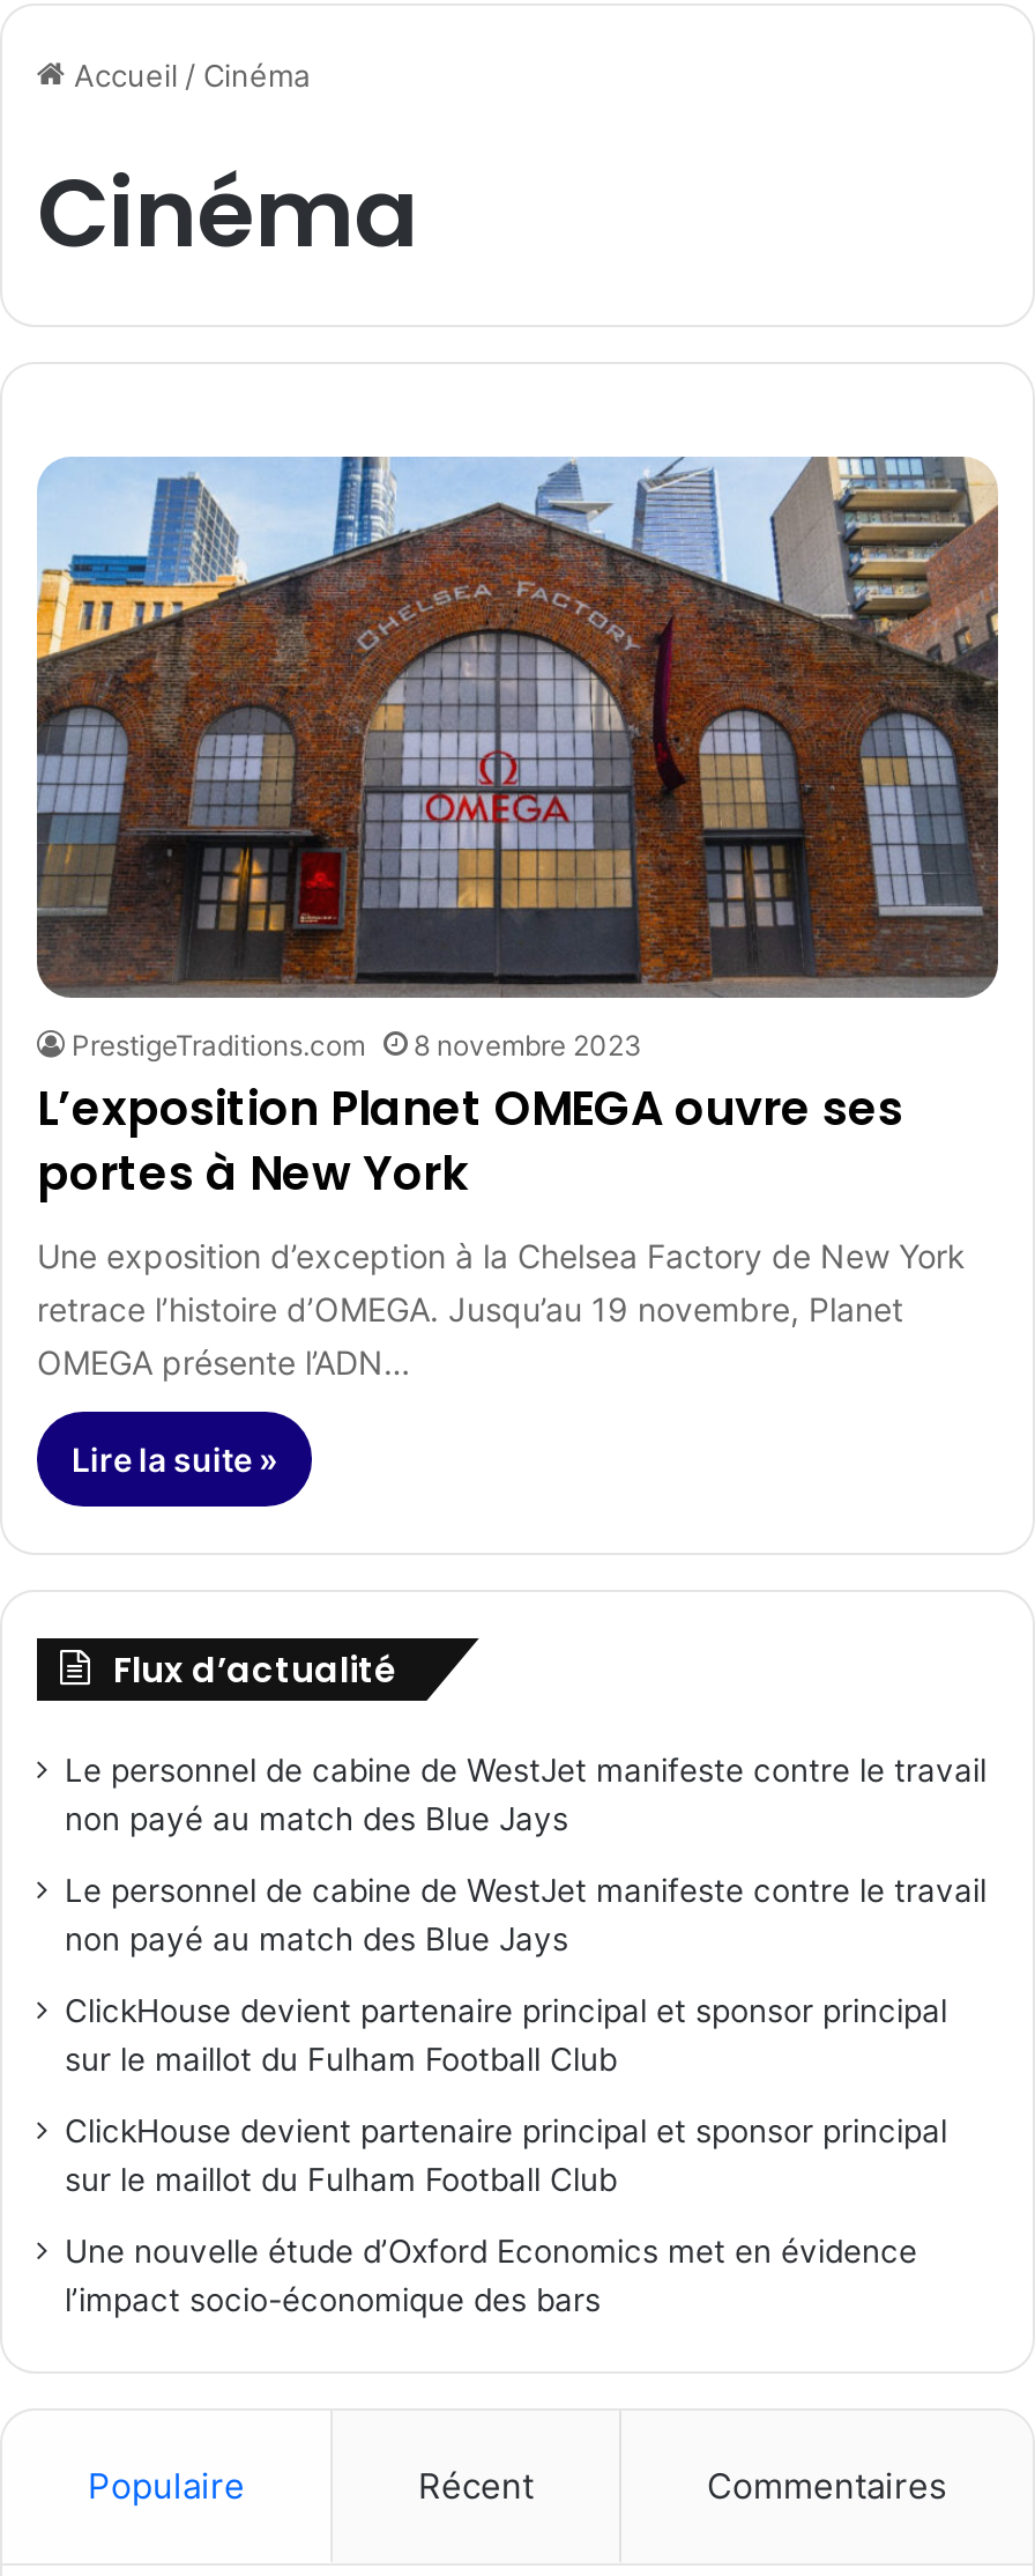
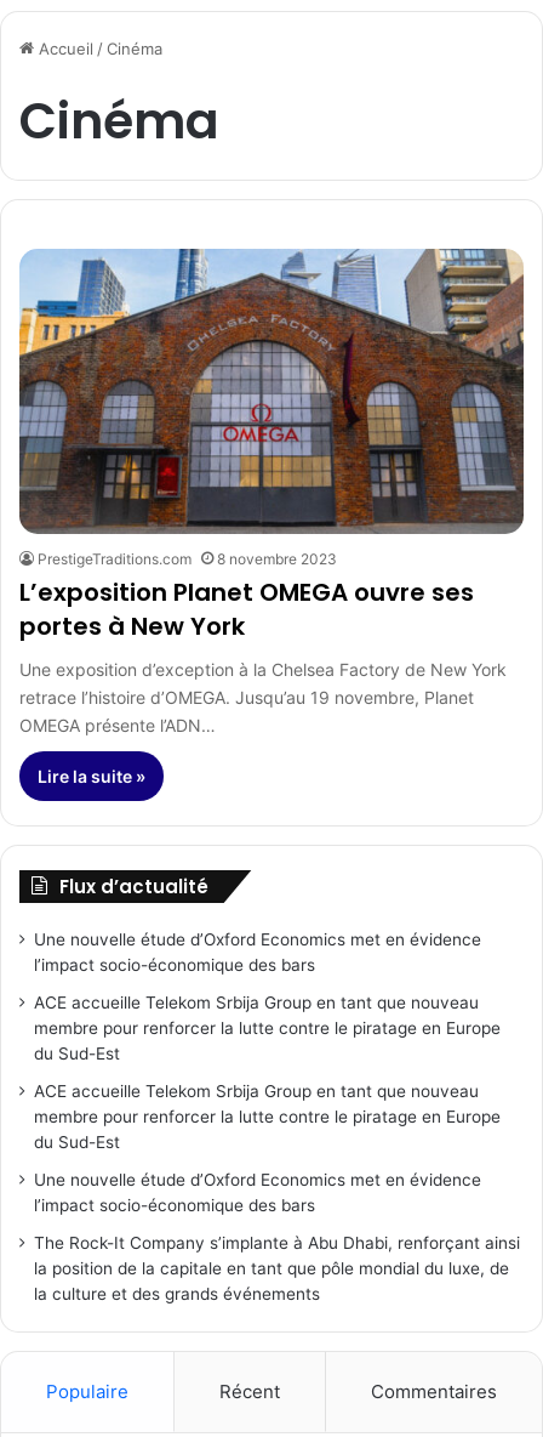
[65,1752,986,2199] Le personnel de cabine de WestJet manifeste contre le travail | non payé au match des Blue Jays | Le personnel de cabine de WestJet manifeste contre le travail | non payé au match des Blue Jays | ClickHouse devient partenaire principal et sponsor principal | sur le maillot du Fulham Football Club | ClickHouse devient partenaire principal et sponsor principal | sur le maillot du Fulham Football Club -> none
moved [65,2233,917,2319] -> [34,930,481,974]: Une nouvelle étude d’Oxford Economics met en évidence | l’impact socio-économique des bars
none -> [34,993,520,1303] ACE accueille Telekom Srbija Group en tant que nouveau | membre pour renforcer la lutte contre le piratage en Europe | du Sud-Est | ACE accueille Telekom Srbija Group en tant que nouveau | membre pour renforcer la lutte contre le piratage en Europe | du Sud-Est | Une nouvelle étude d’Oxford Economics met en évidence | l’impact socio-économique des bars | The Rock-It Company s’implante à Abu Dhabi, renforçant ainsi | la position de la capitale en tant que pôle mondial du luxe, de | la culture et des grands événements

